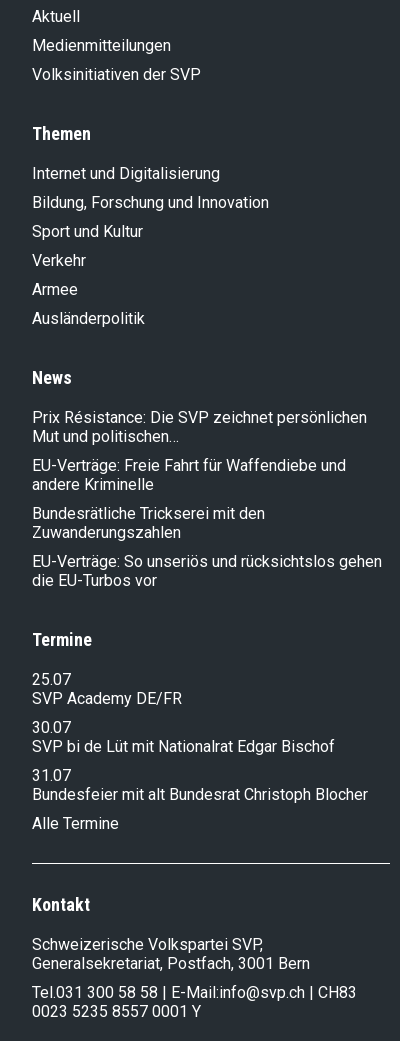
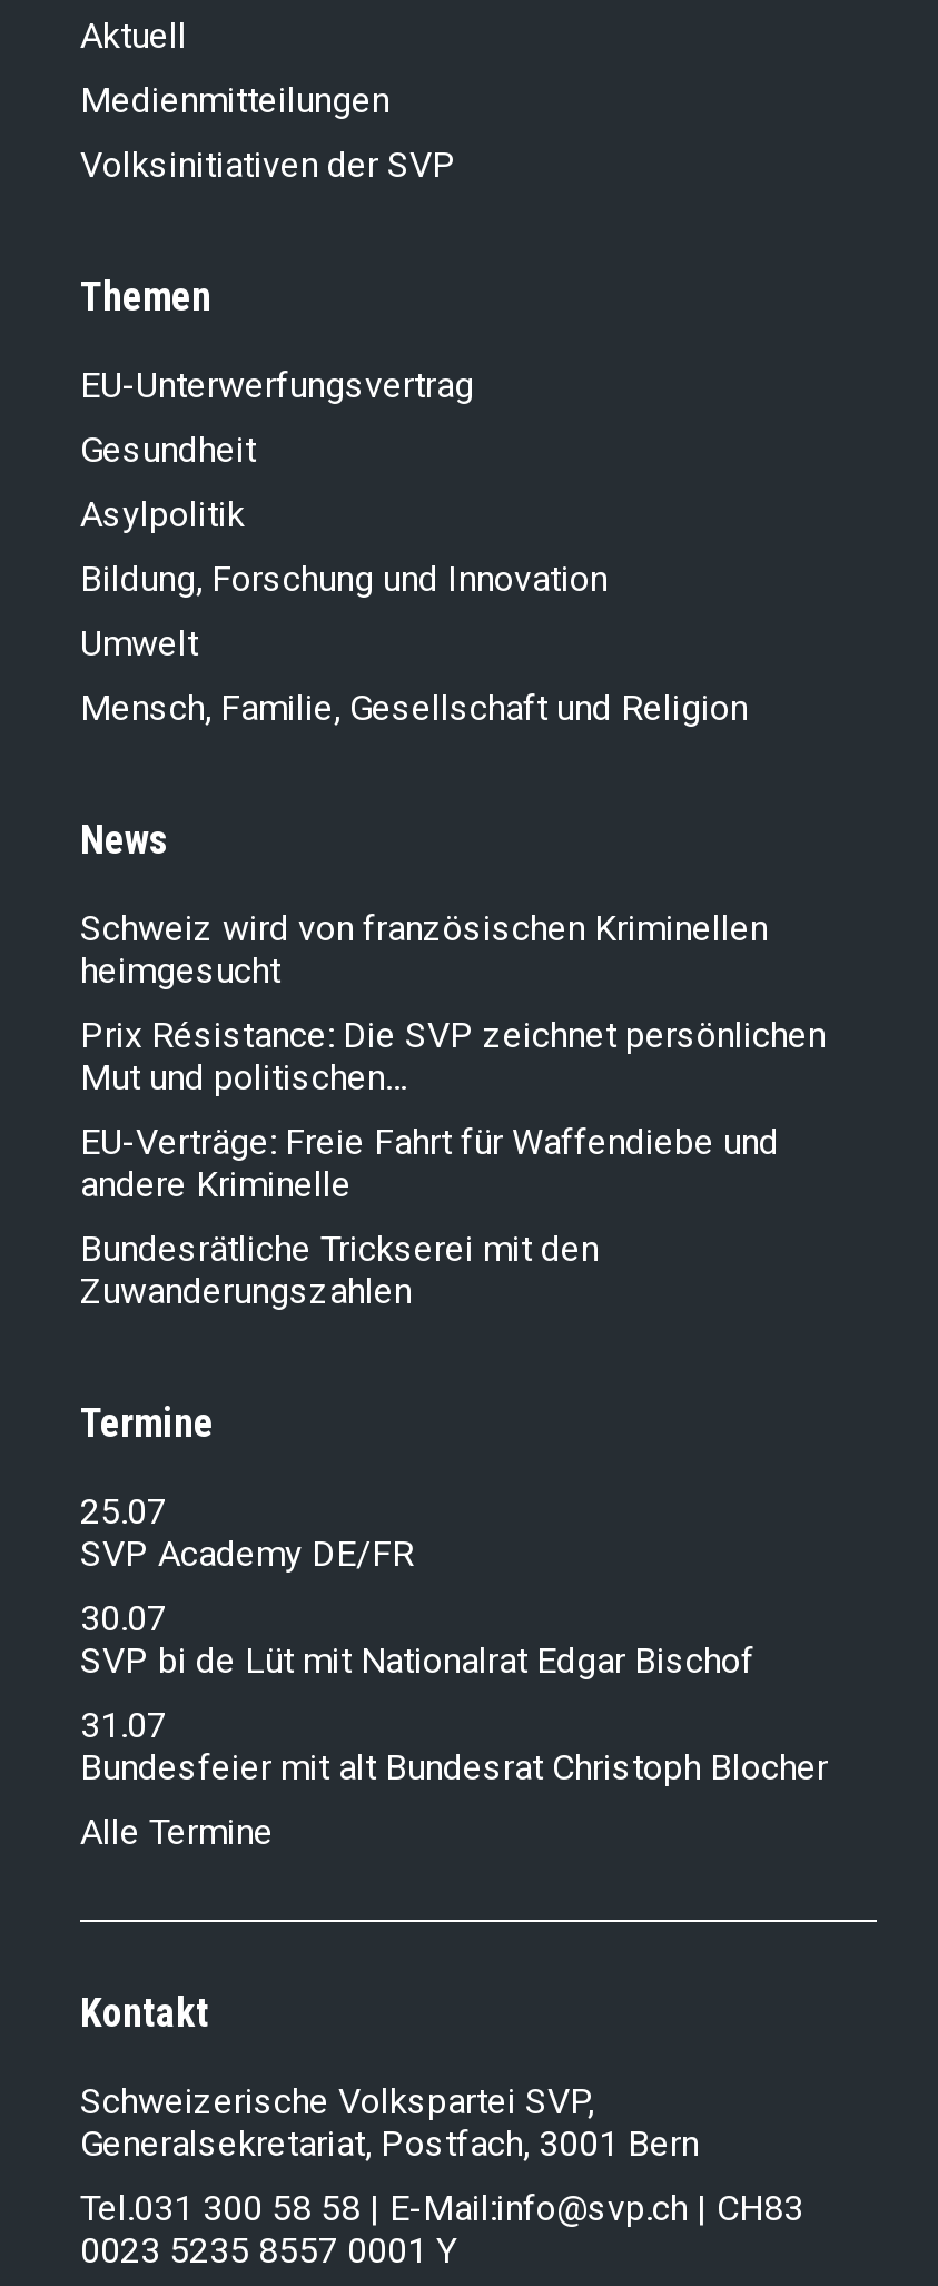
[32,164,220,183] Internet und Digitalisierung -> [80,363,474,535] EU-Unterwerfungsvertrag | Gesundheit | Asylpolitik
moved [32,193,269,212] -> [80,557,608,599]: Bildung, Forschung und Innovation
[32,222,145,328] Sport und Kultur | Verkehr | Armee | Ausländerpolitik -> [80,621,748,728] Umwelt | Mensch, Familie, Gesellschaft und Religion
none -> [80,906,768,991] Schweiz wird von französischen Kriminellen | heimgesucht
moved [32,408,367,542] -> [80,1013,826,1312]: Prix Résistance: Die SVP zeichnet persönlichen | Mut und politischen… | EU-Verträge: Freie Fahrt für Waffendiebe und | andere Kriminelle | Bundesrätliche Trickserei mit den | Zuwanderungszahlen
[32,552,382,590] EU-Verträge: So unseriös und rücksichtslos gehen | die EU-Turbos vor -> none

